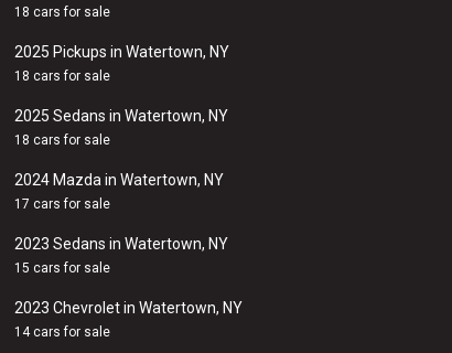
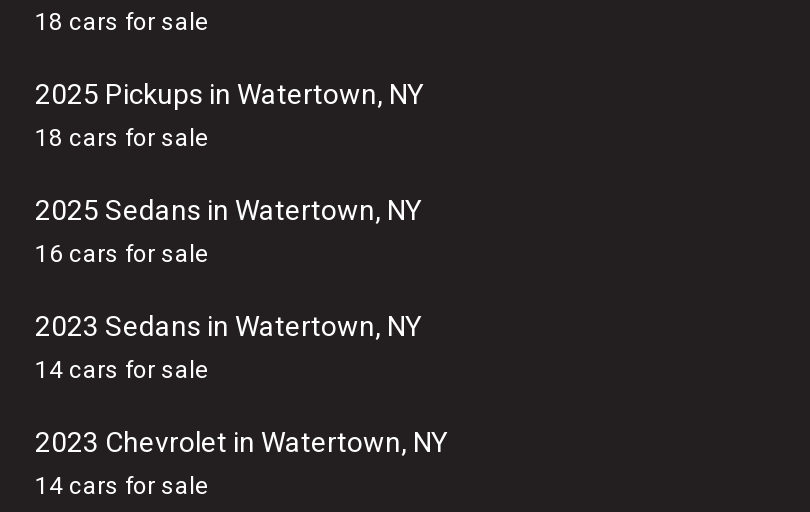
[14,132,224,212] 18 cars for sale | 2024 Mazda in Watertown, NY | 17 cars for sale -> [35,240,209,268] 16 cars for sale
[14,260,110,276] 15 cars for sale -> [35,356,209,384] 14 cars for sale

